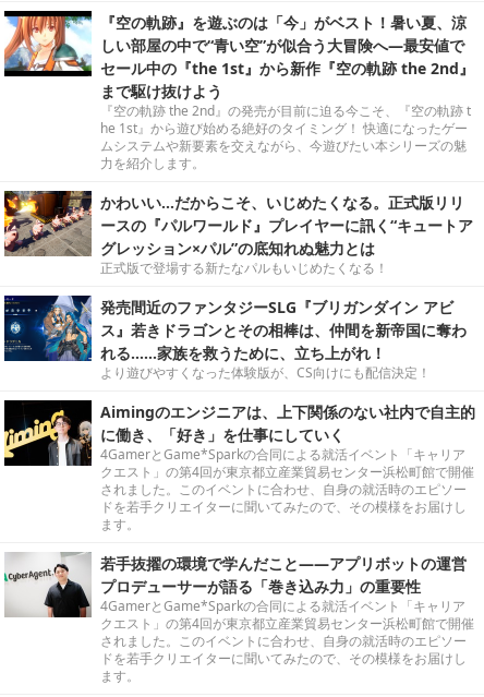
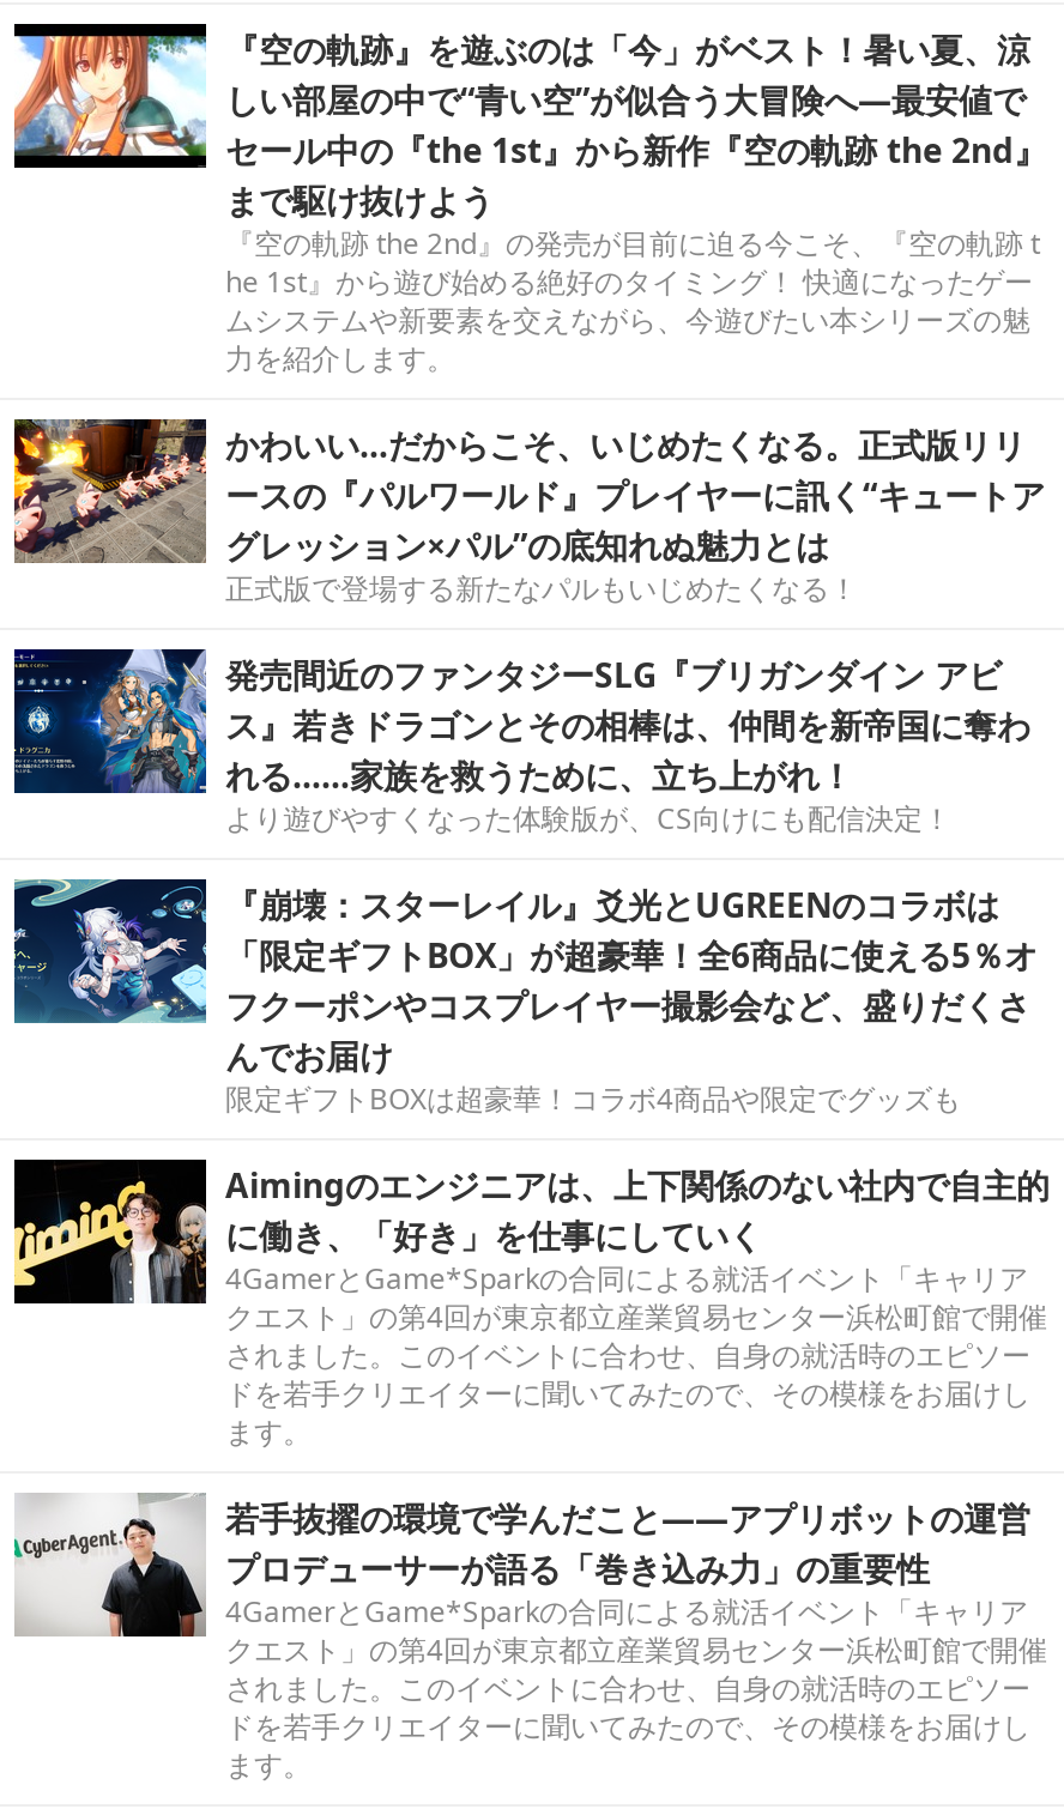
none -> [12,877,1038,1118] [image] | 『崩壊：スターレイル』爻光とUGREENのコラボは | 「限定ギフトBOX」が超豪華！全6商品に使える5％オ | フクーポンやコスプレイヤー撮影会など、盛りだくさ | んでお届け | 限定ギフトBOXは超豪華！コラボ4商品や限定でグッズも

